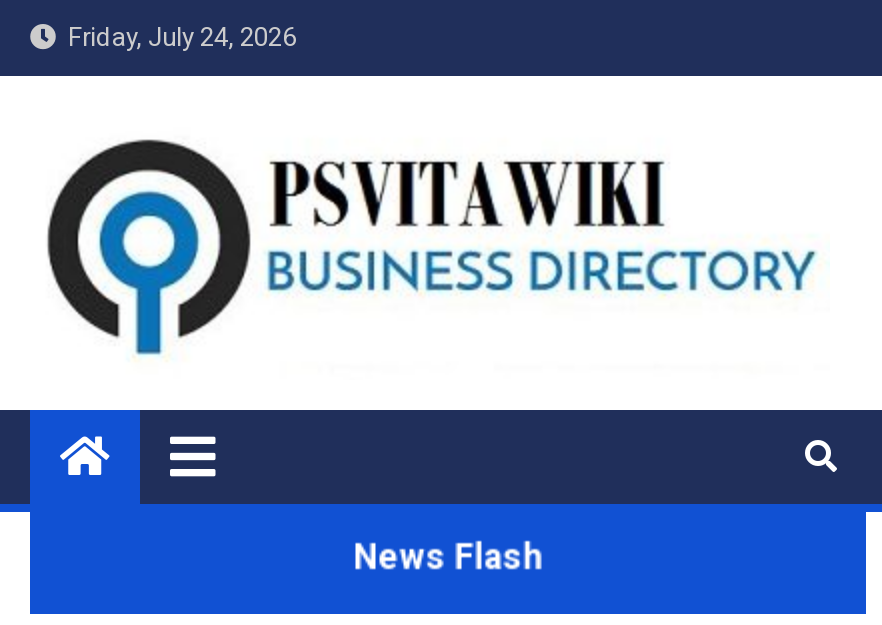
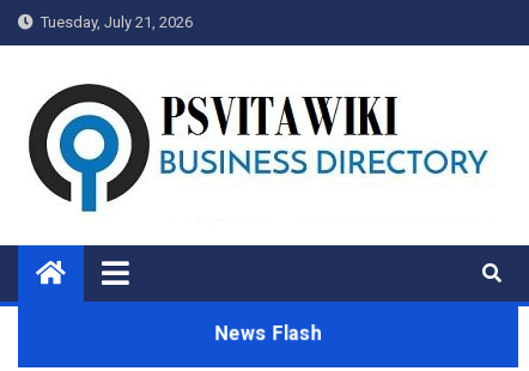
[56,22,296,52] Friday, July 24, 2026 -> [34,13,193,31] Tuesday, July 21, 2026

